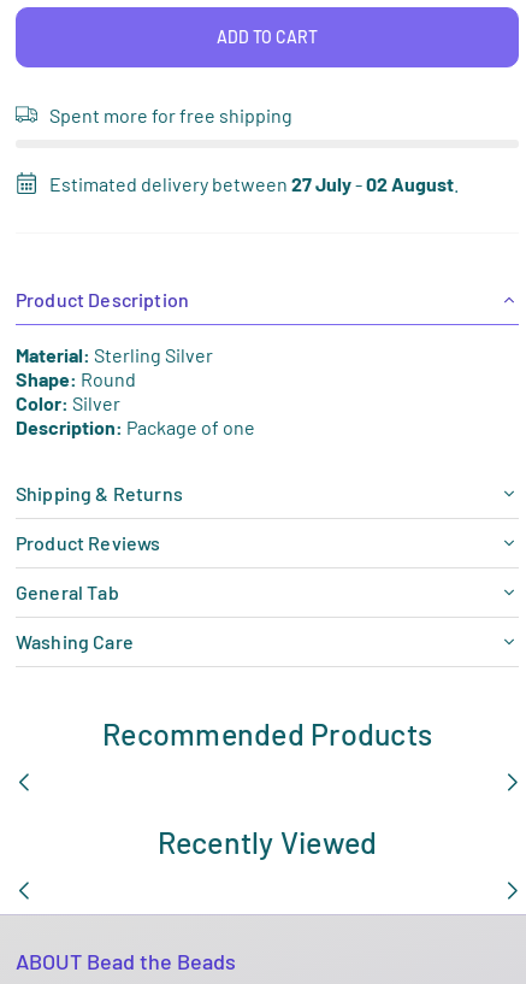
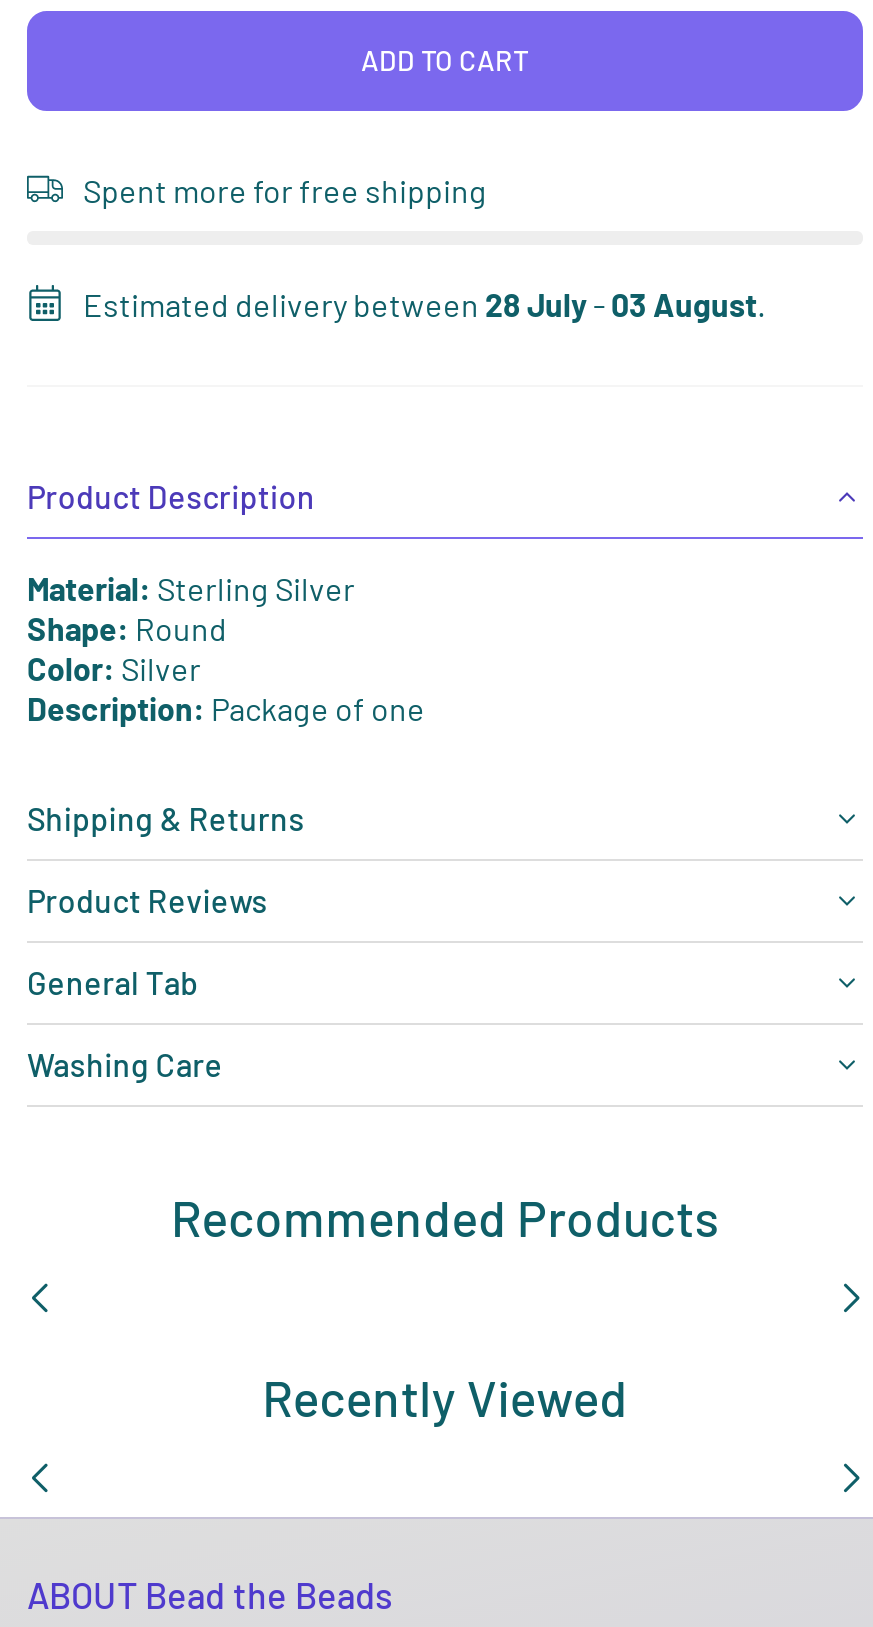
[49,172,459,195] Estimated delivery between 27 July - 02 August. -> [83,285,765,323] Estimated delivery between 28 July - 03 August.

